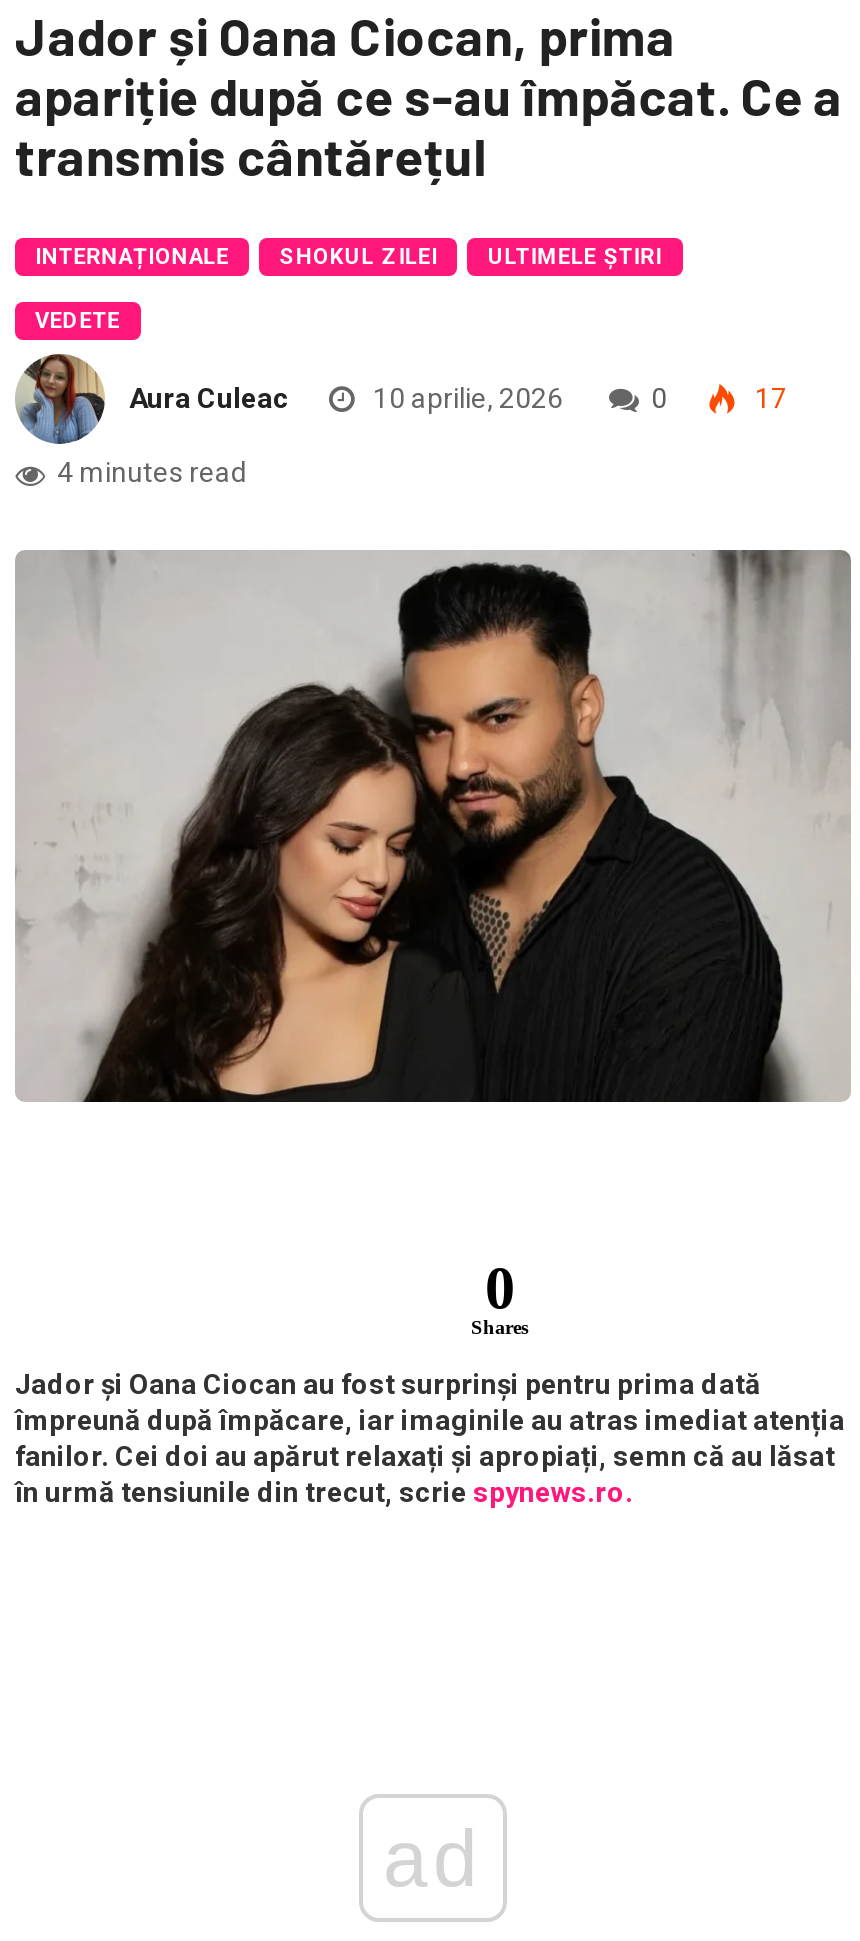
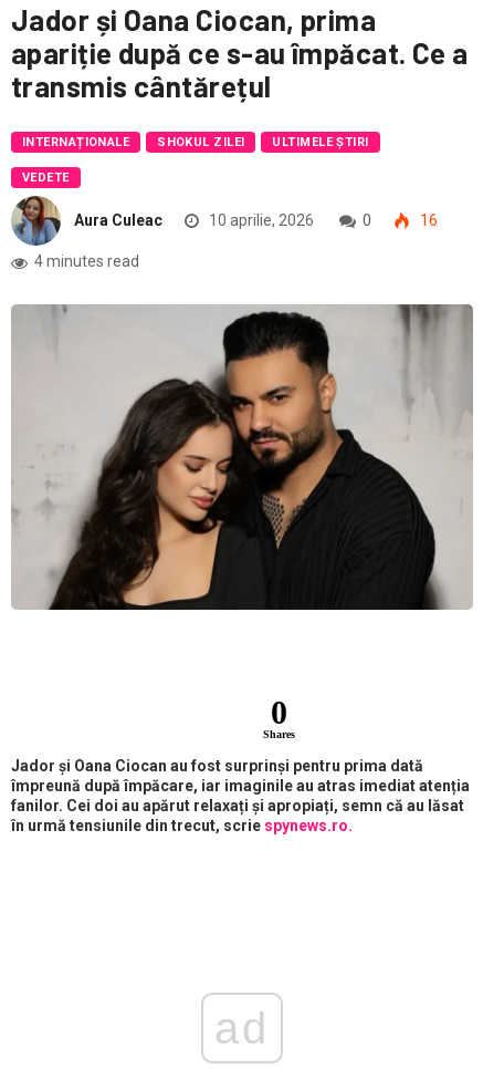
[749,381,787,413] 17 -> [417,211,438,229] 16

